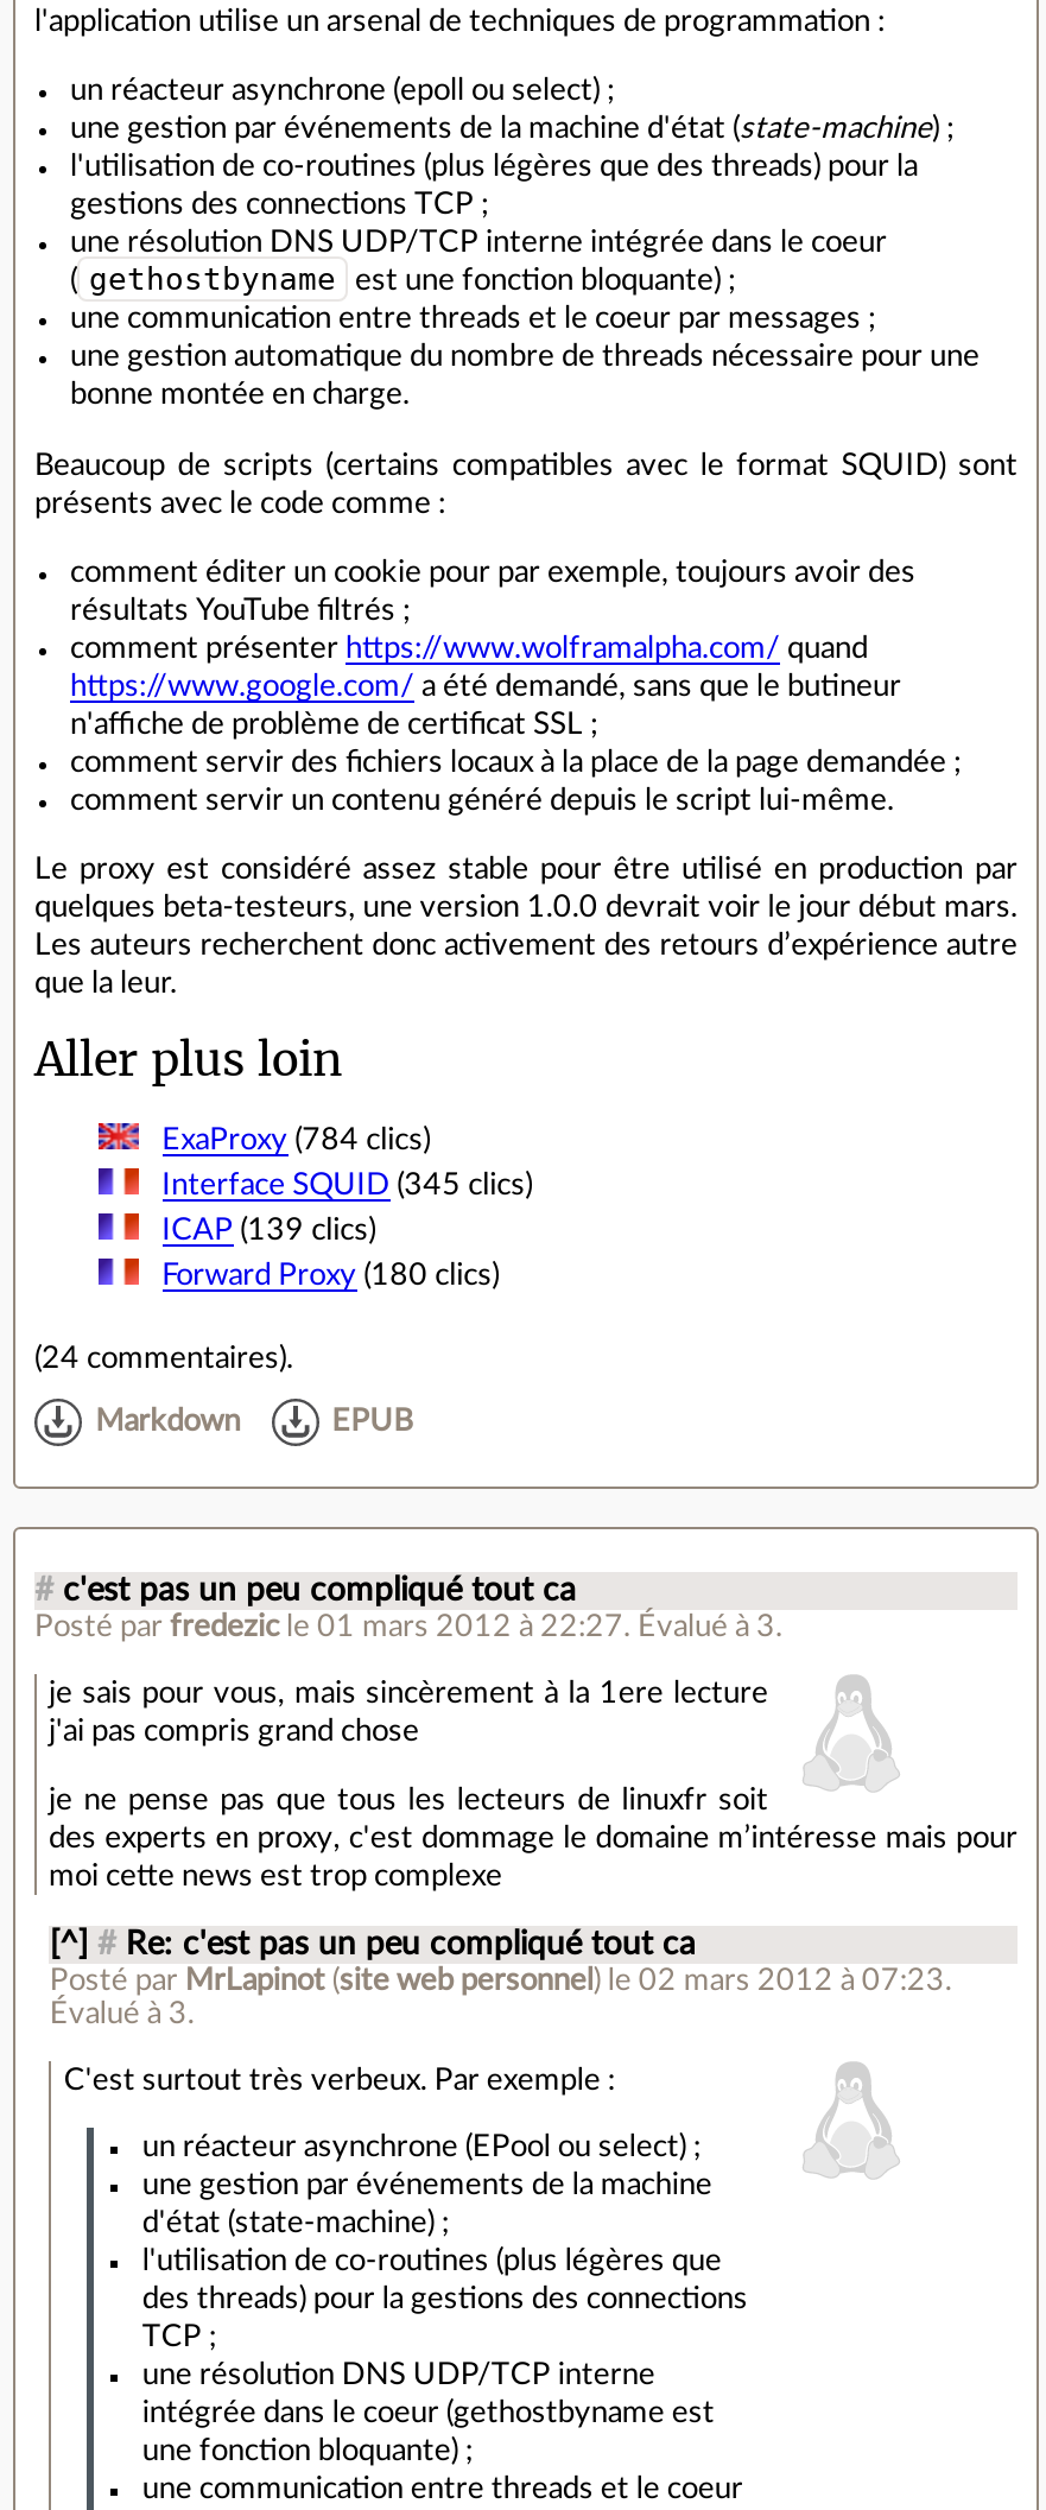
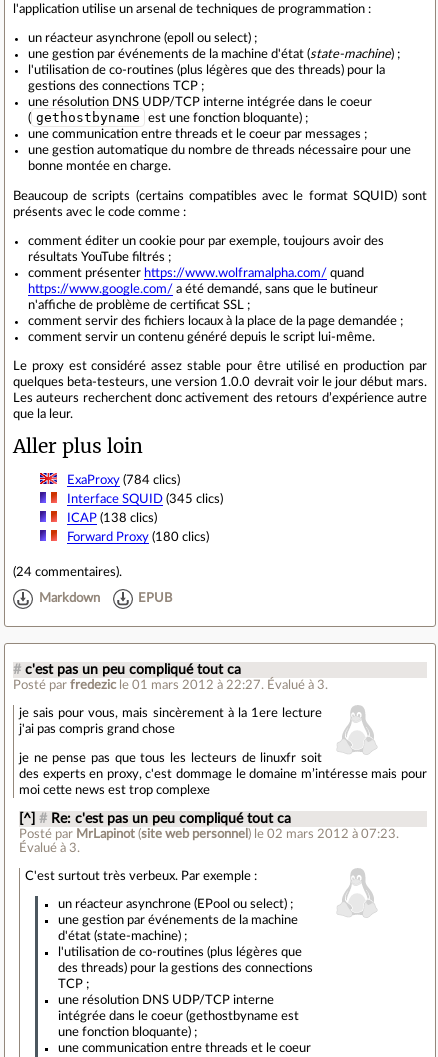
[162,1217,375,1245] ICAP (139 clics) -> [67,512,157,524] ICAP (138 clics)

